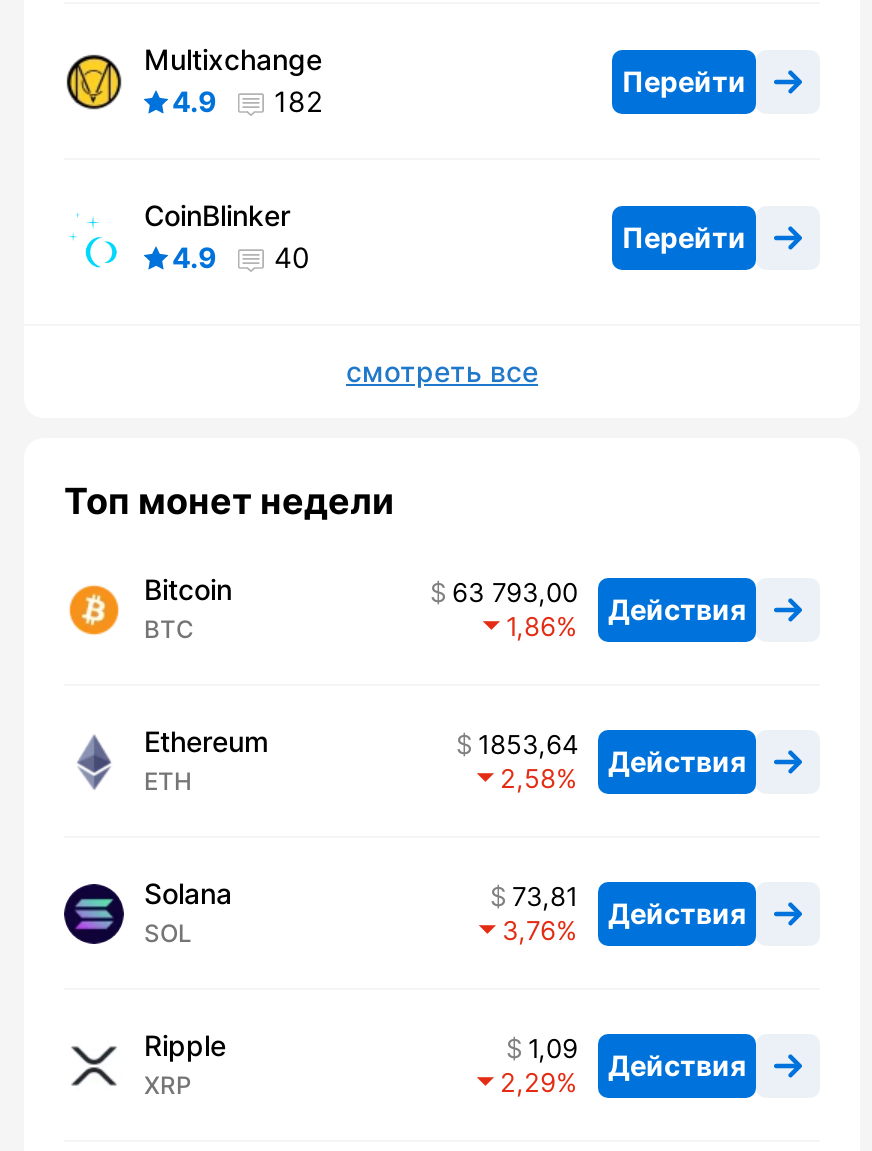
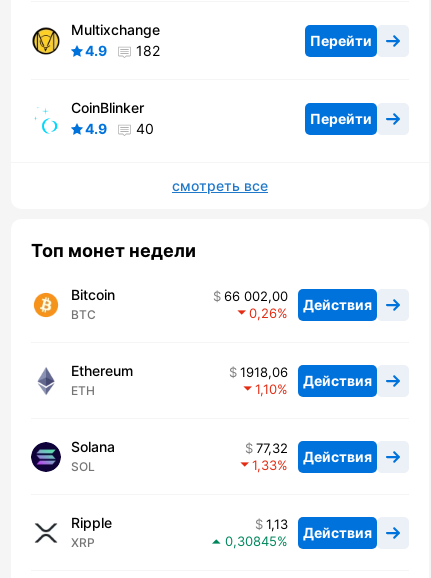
[452,577,746,626] 63 793,00 Действия -> [224,288,372,313] 66 002,00 Действия
[506,611,556,643] 1,86 -> [249,305,277,321] 0,26
[478,729,746,778] 1853,64 Действия -> [240,364,372,389] 1918,06 Действия
[500,763,556,795] 2,58 -> [255,381,277,397] 1,10
[512,881,746,930] 73,81 Действия -> [256,440,372,465] 77,32 Действия
[502,915,556,947] 3,76 -> [252,457,277,473] 1,33
[528,1033,746,1082] 1,09 Действия -> [266,516,372,541] 1,13 Действия
[500,1067,556,1099] 2,29 -> [225,533,277,549] 0,30845

